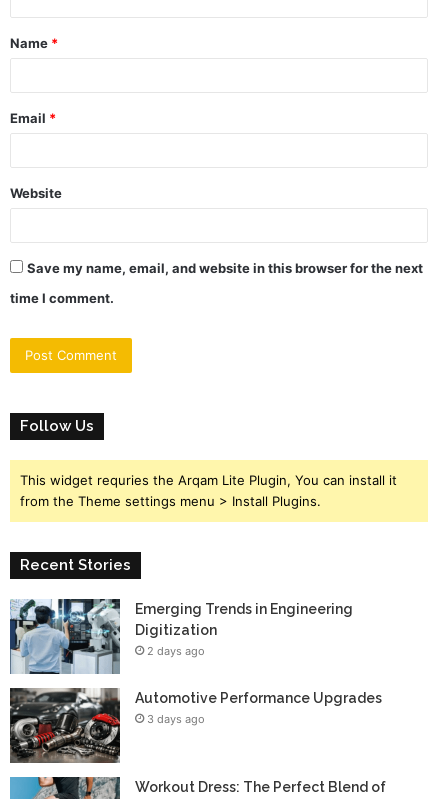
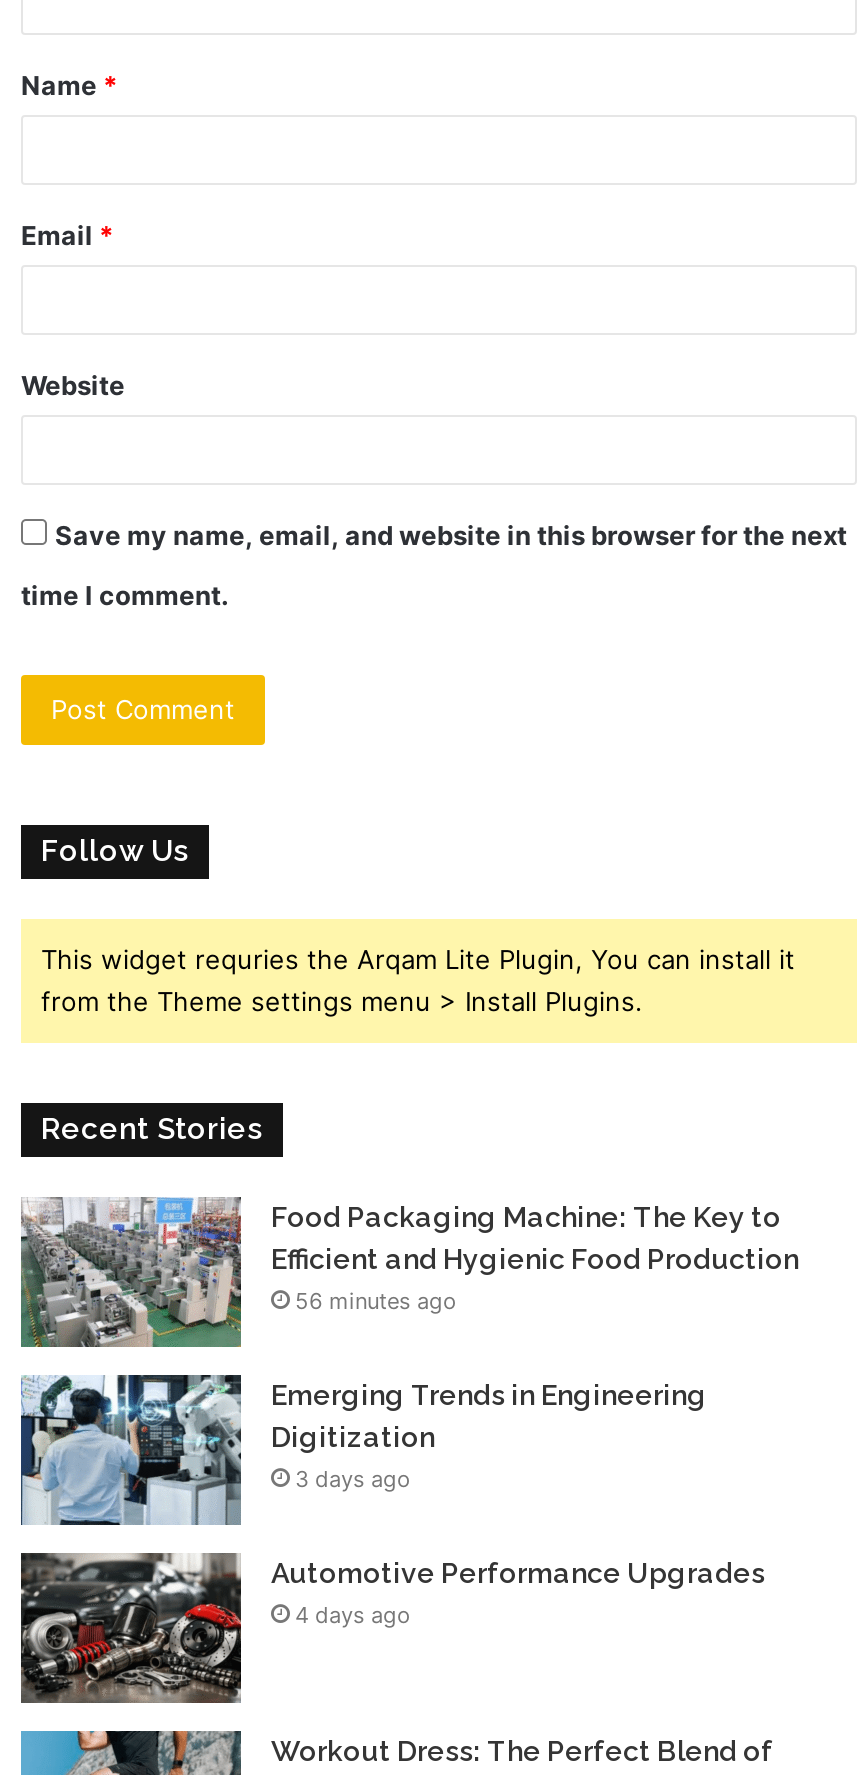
none -> [21,1197,799,1349] [image] | Food Packaging Machine: The Key to | Efficient and Hygienic Food Production | 56 minutes ago
[147,644,205,658] 2 days ago -> [295,1465,411,1493] 3 days ago
[147,712,205,726] 3 days ago -> [295,1601,411,1629] 4 days ago

